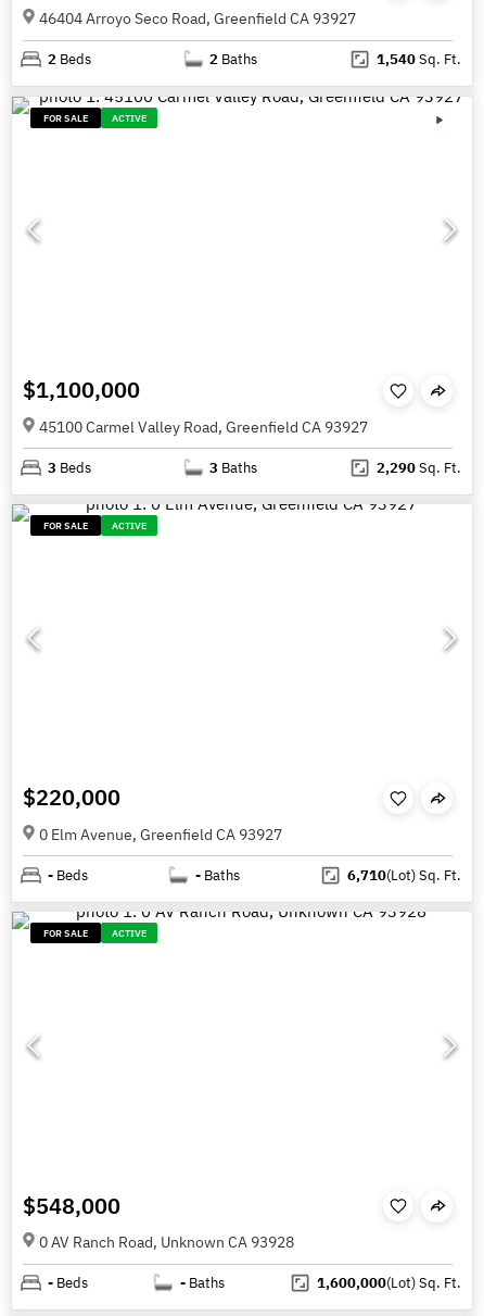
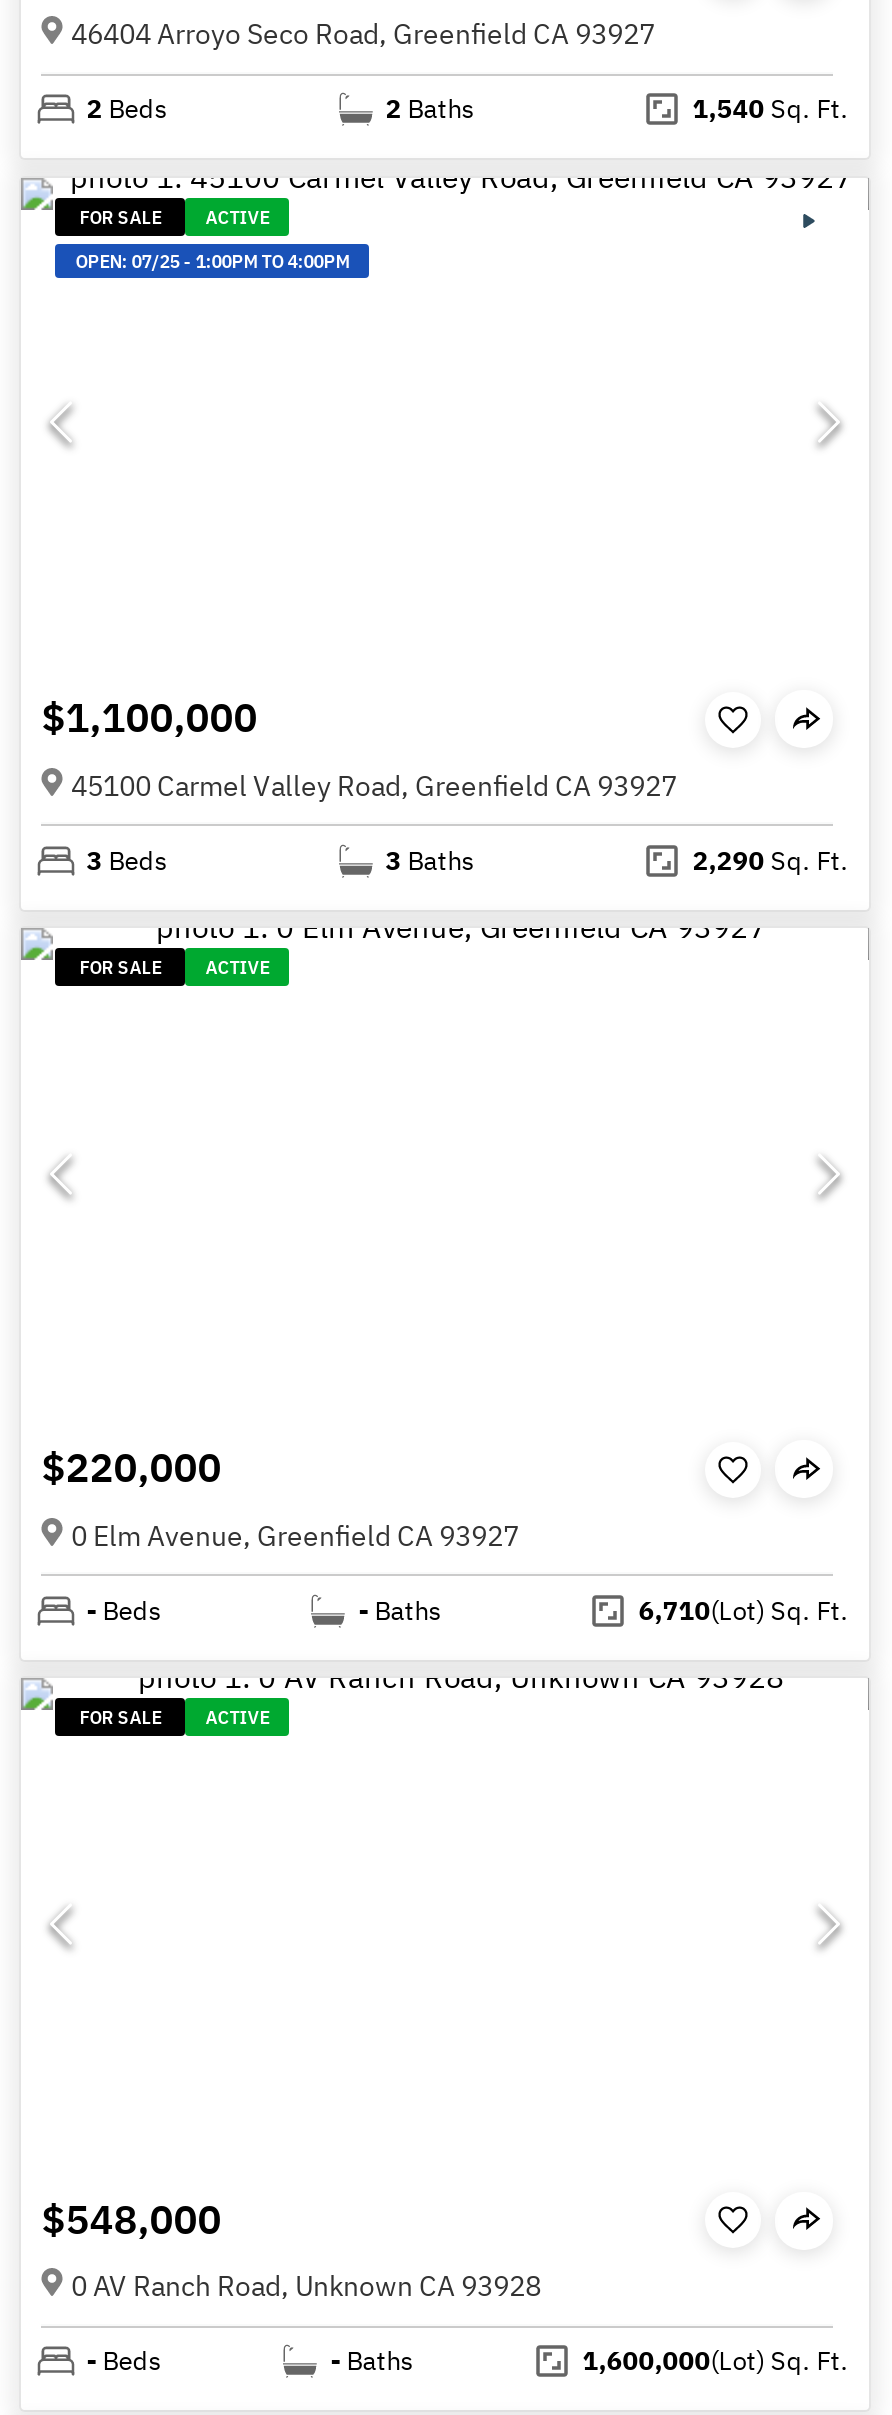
none -> [75,249,349,271] OPEN: 07/25 - 1:00PM TO 4:00PM

